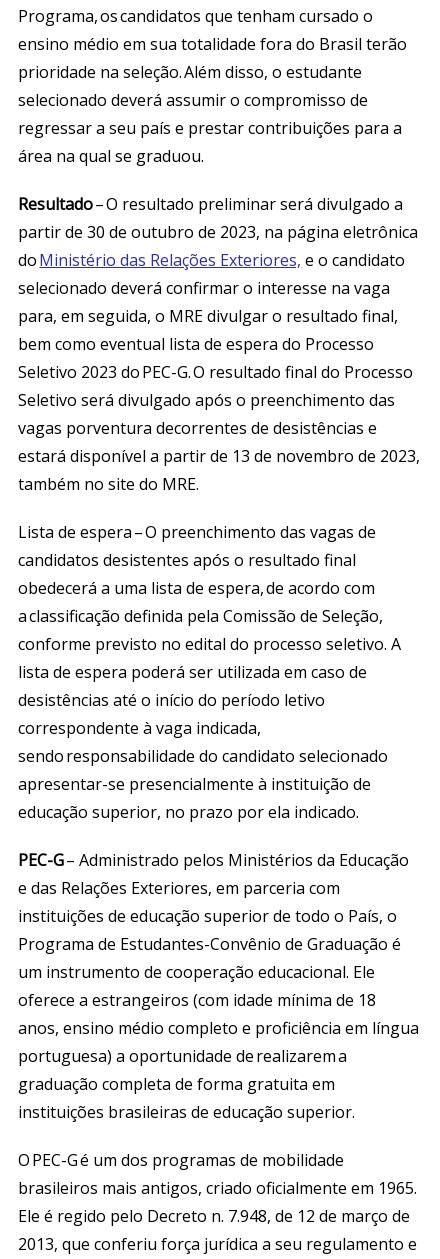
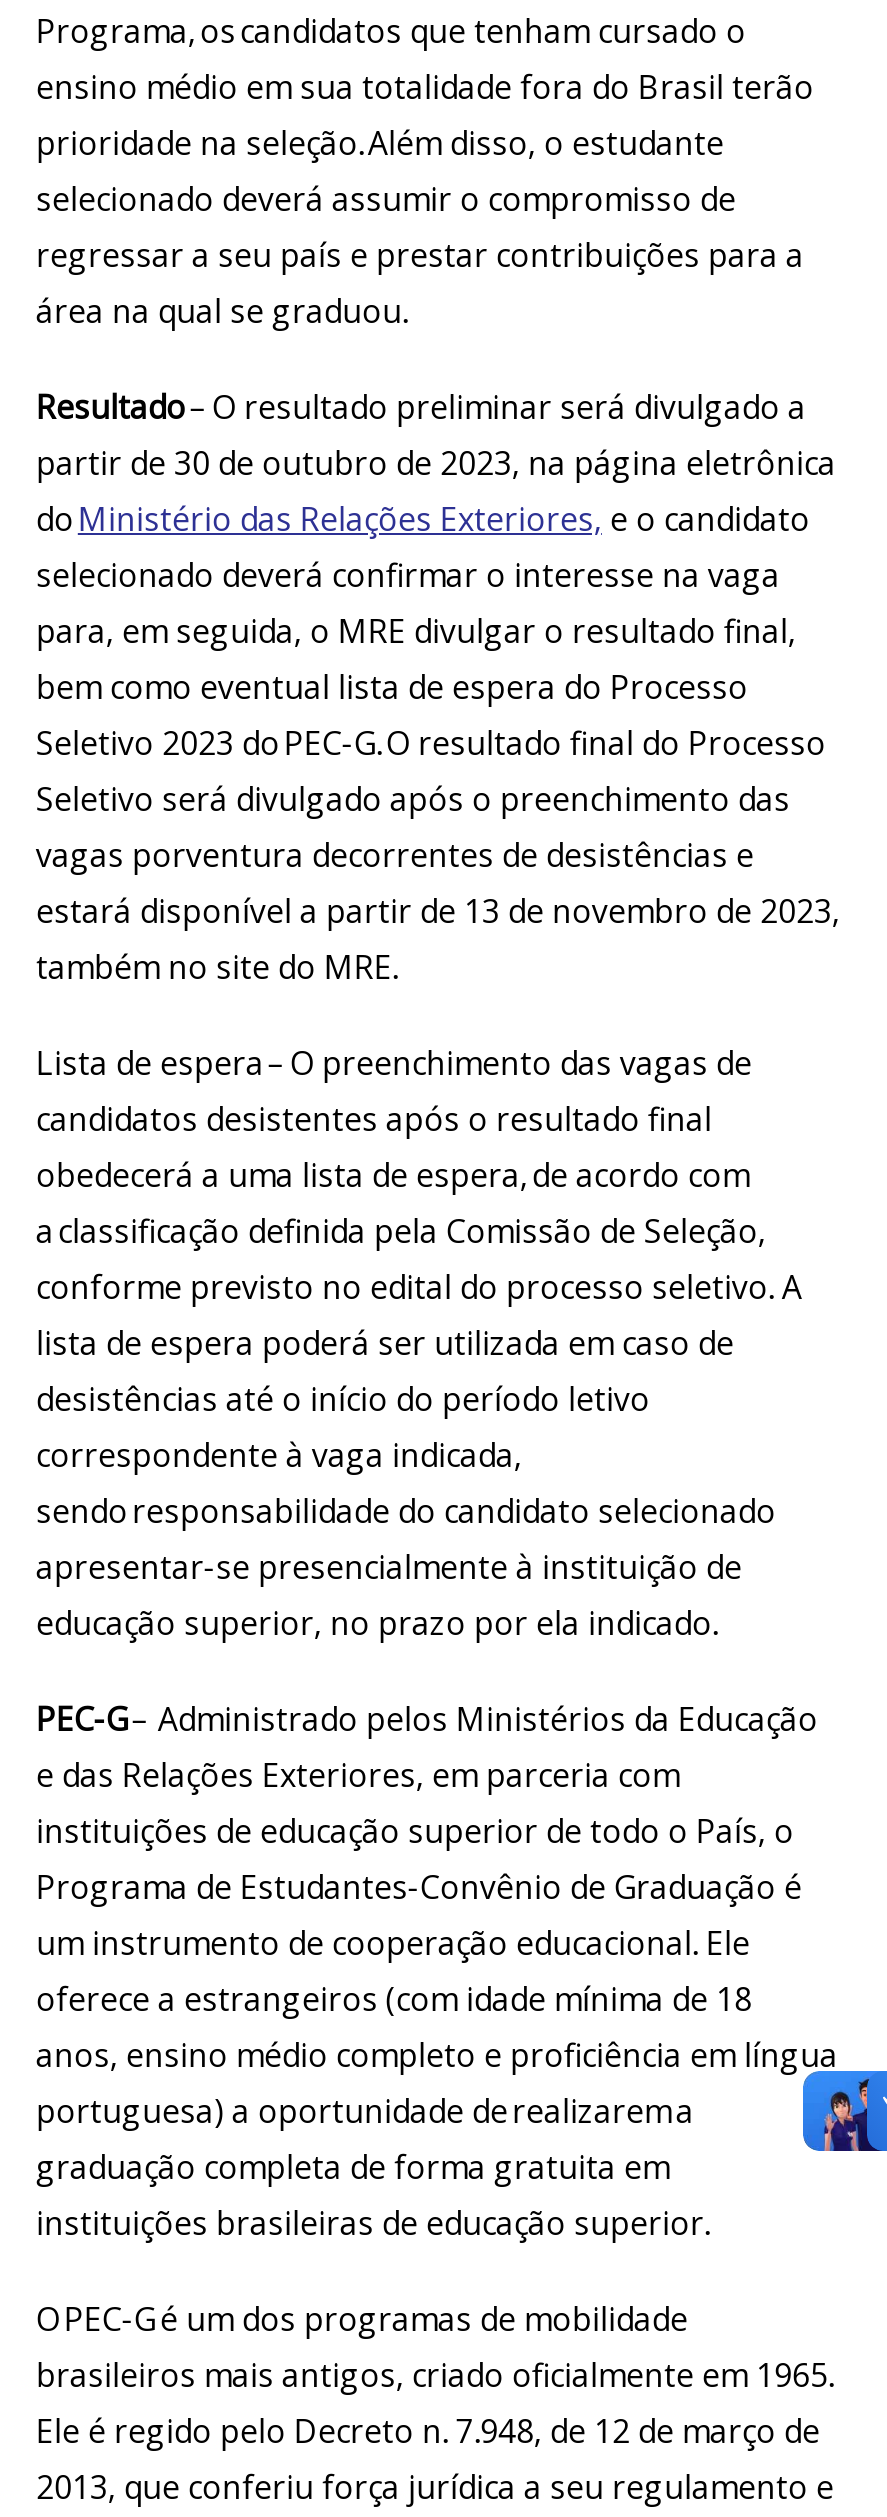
none -> [801,2069,881,2153] [image]

